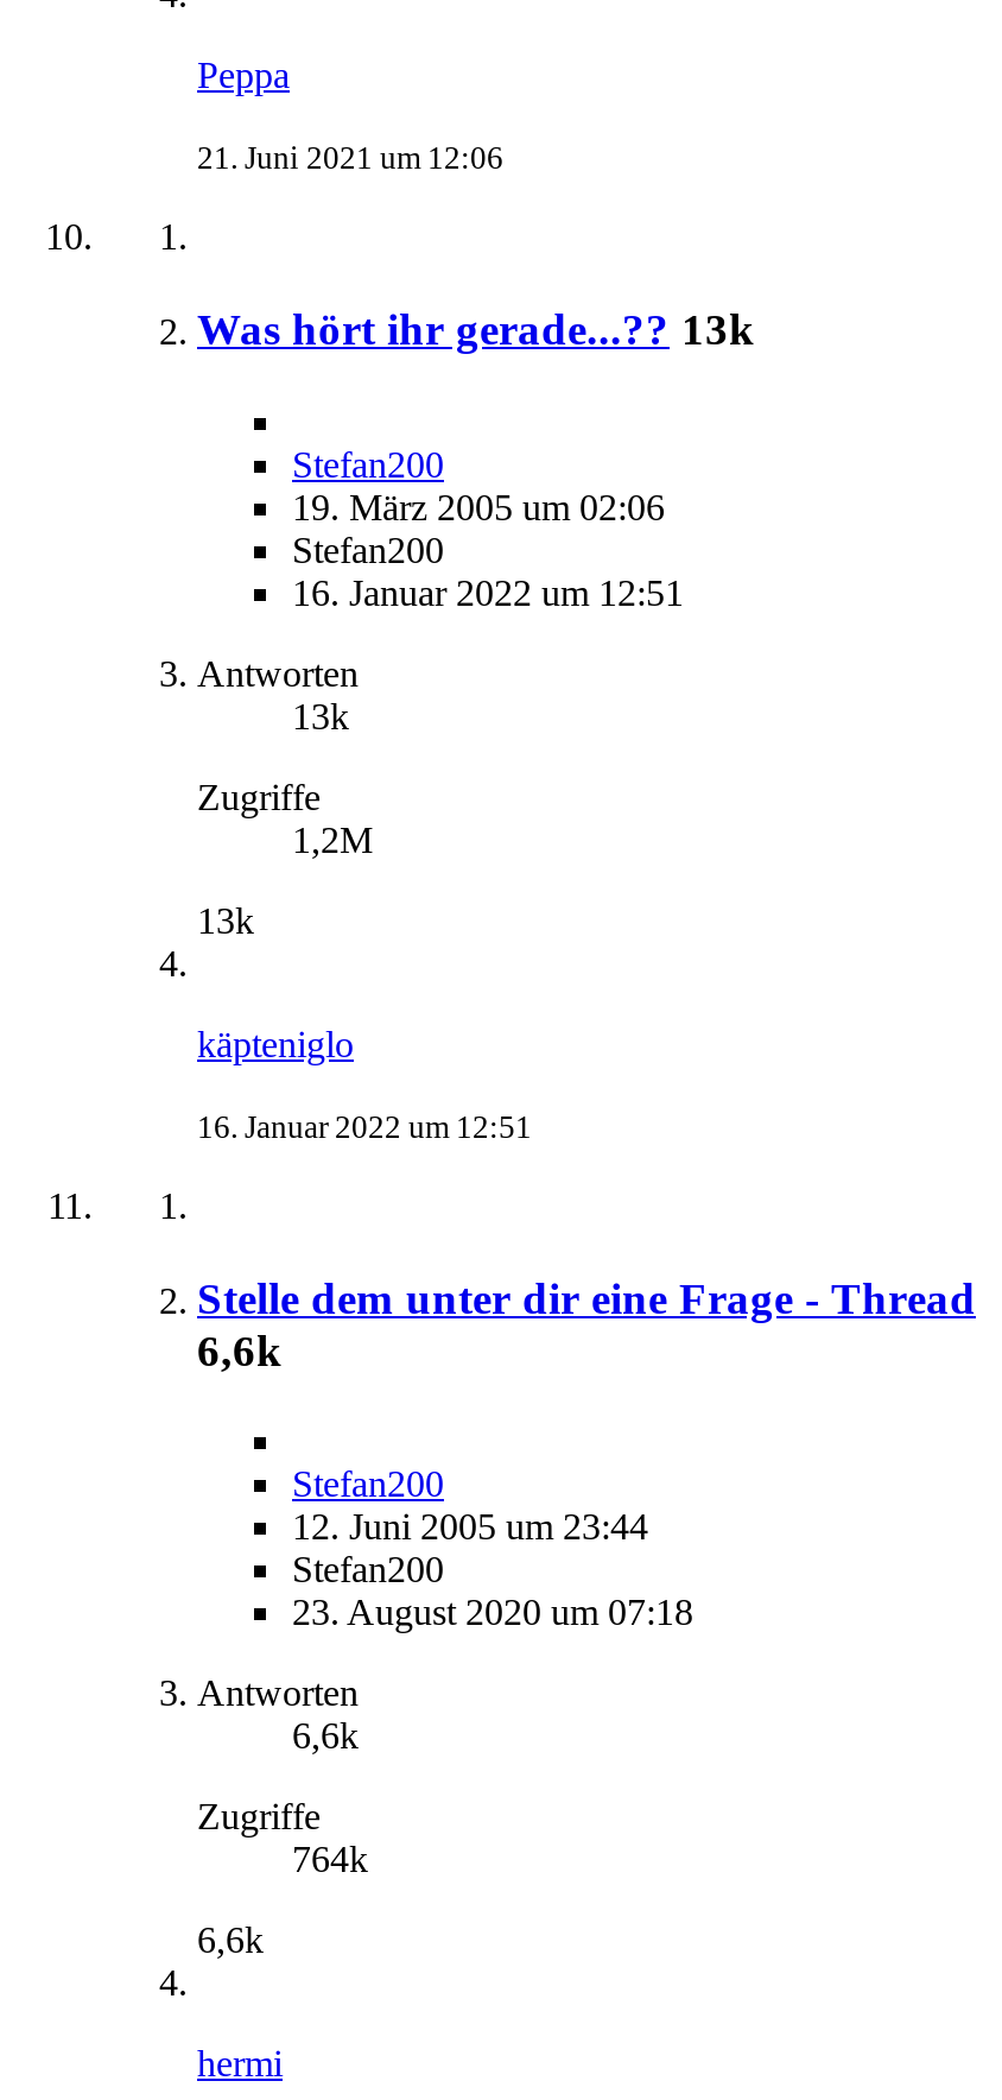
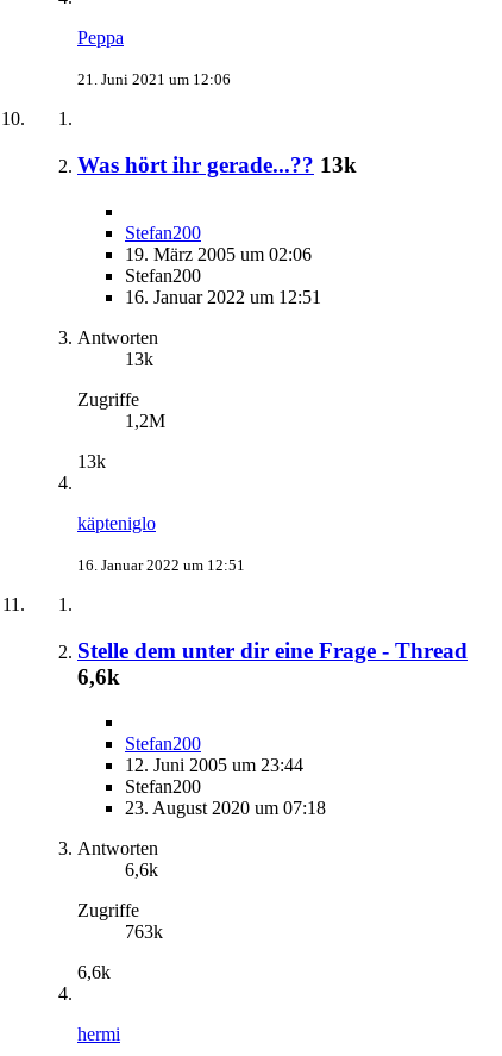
[292,1839,368,1880] 764k -> [125,922,163,942] 763k

